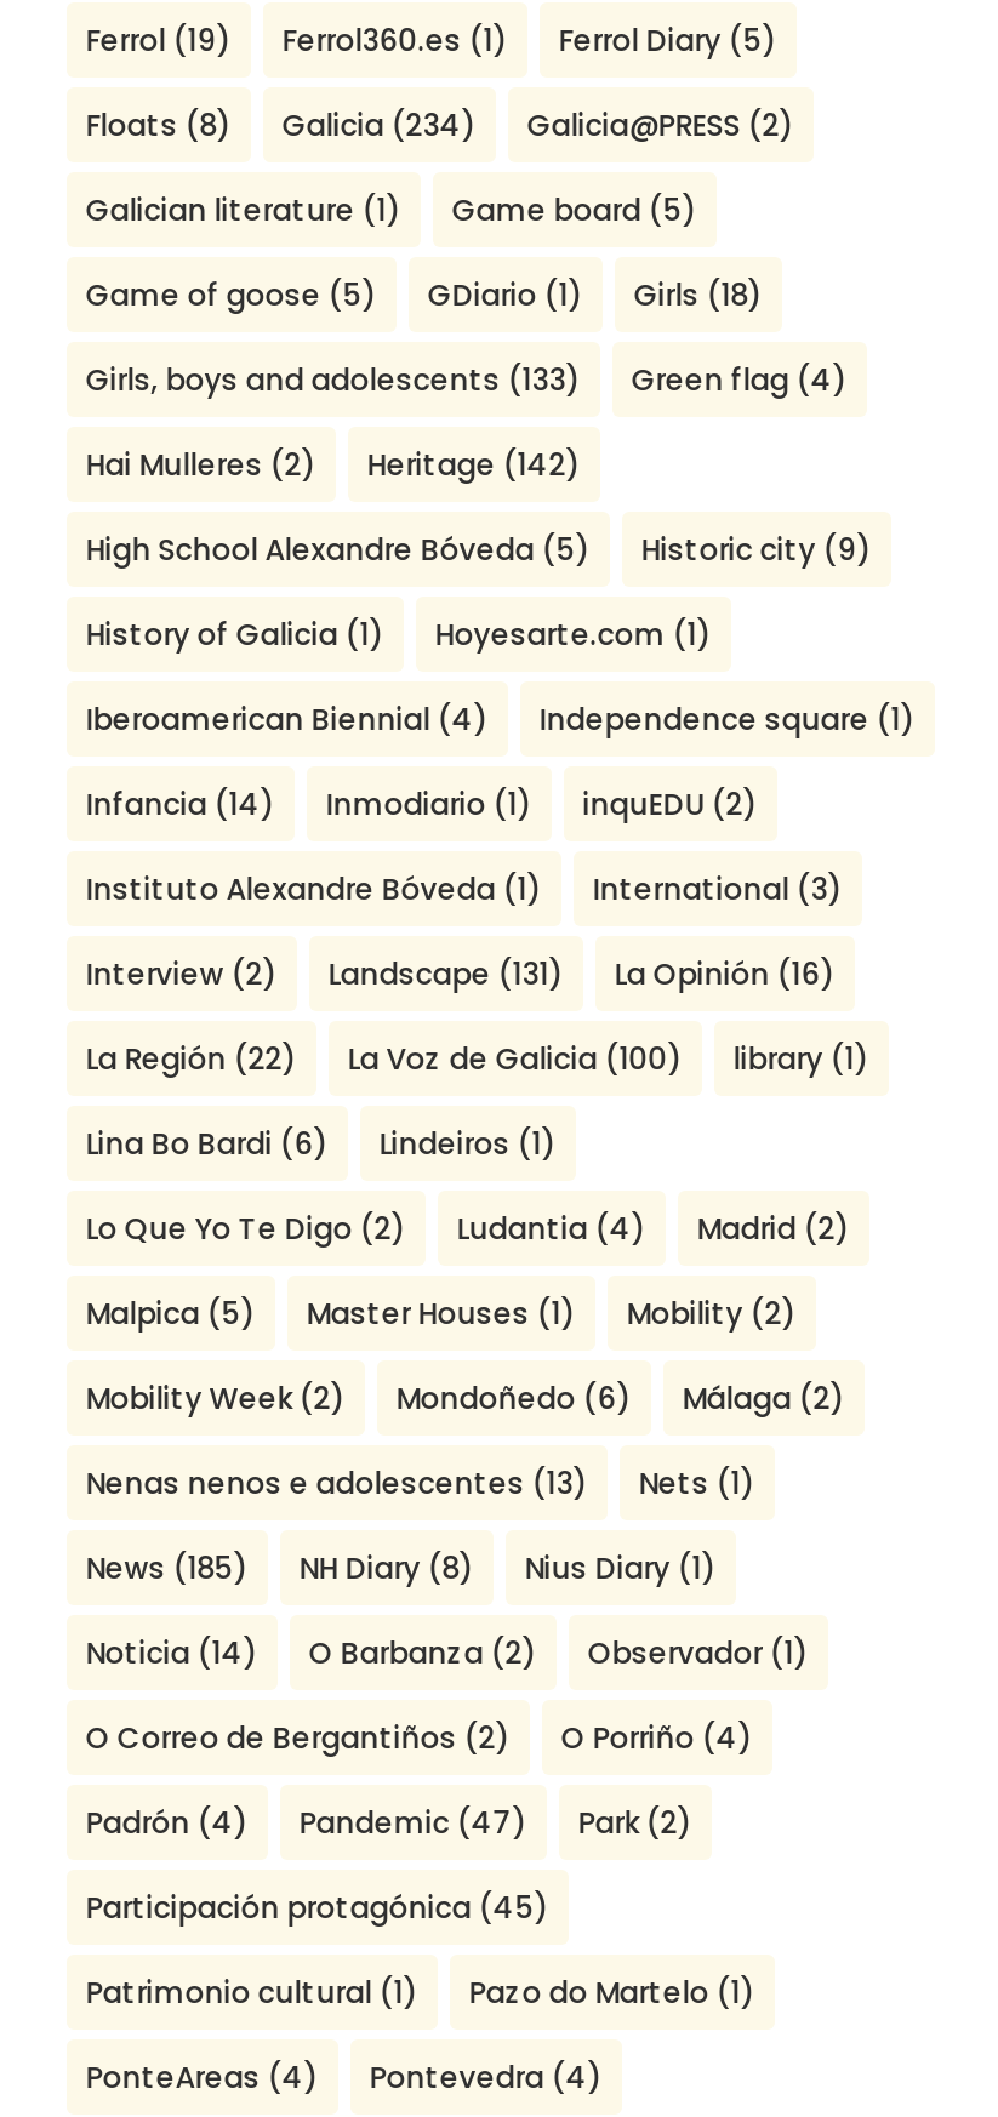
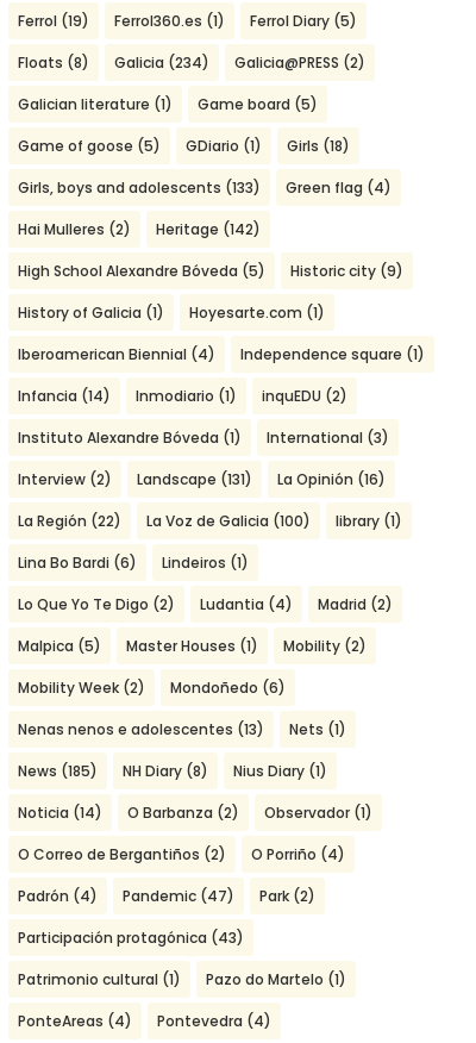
[682,1378,845,1420] Málaga (2) -> none
[86,1888,549,1929] Participación protagónica (45) -> [18,928,244,948] Participación protagónica (43)

